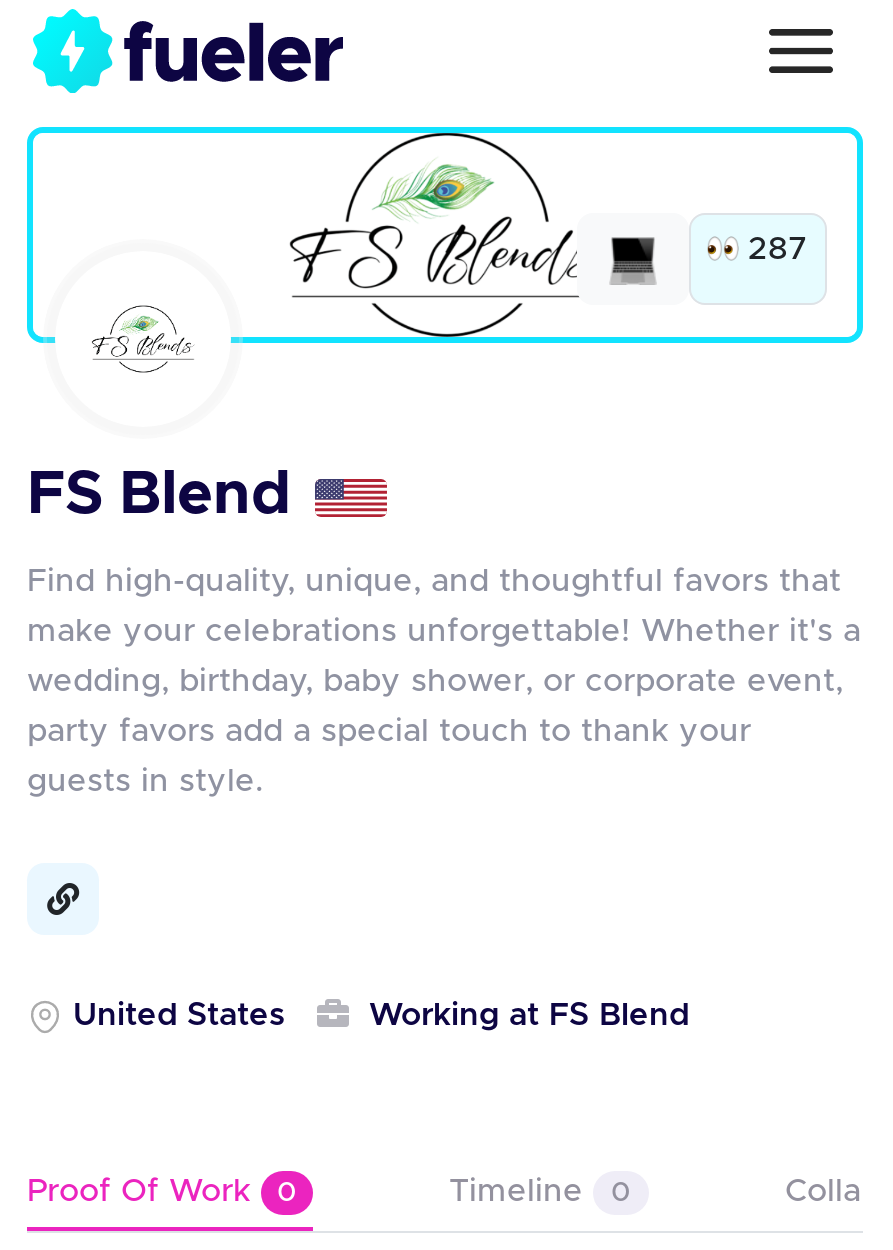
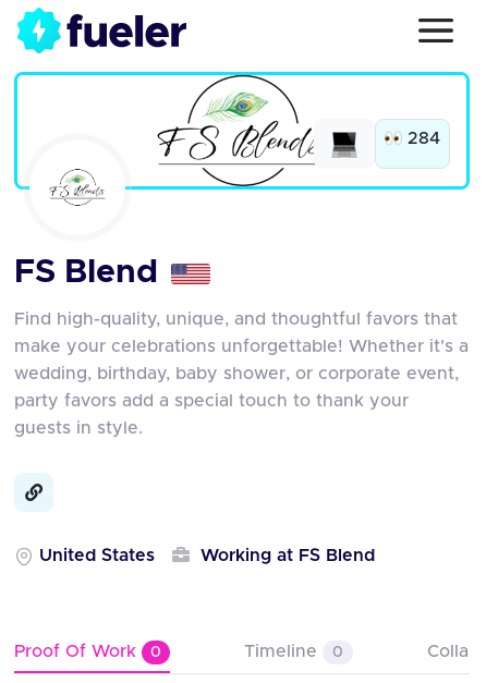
[748,234,808,266] 287 -> [407,130,440,147] 284

